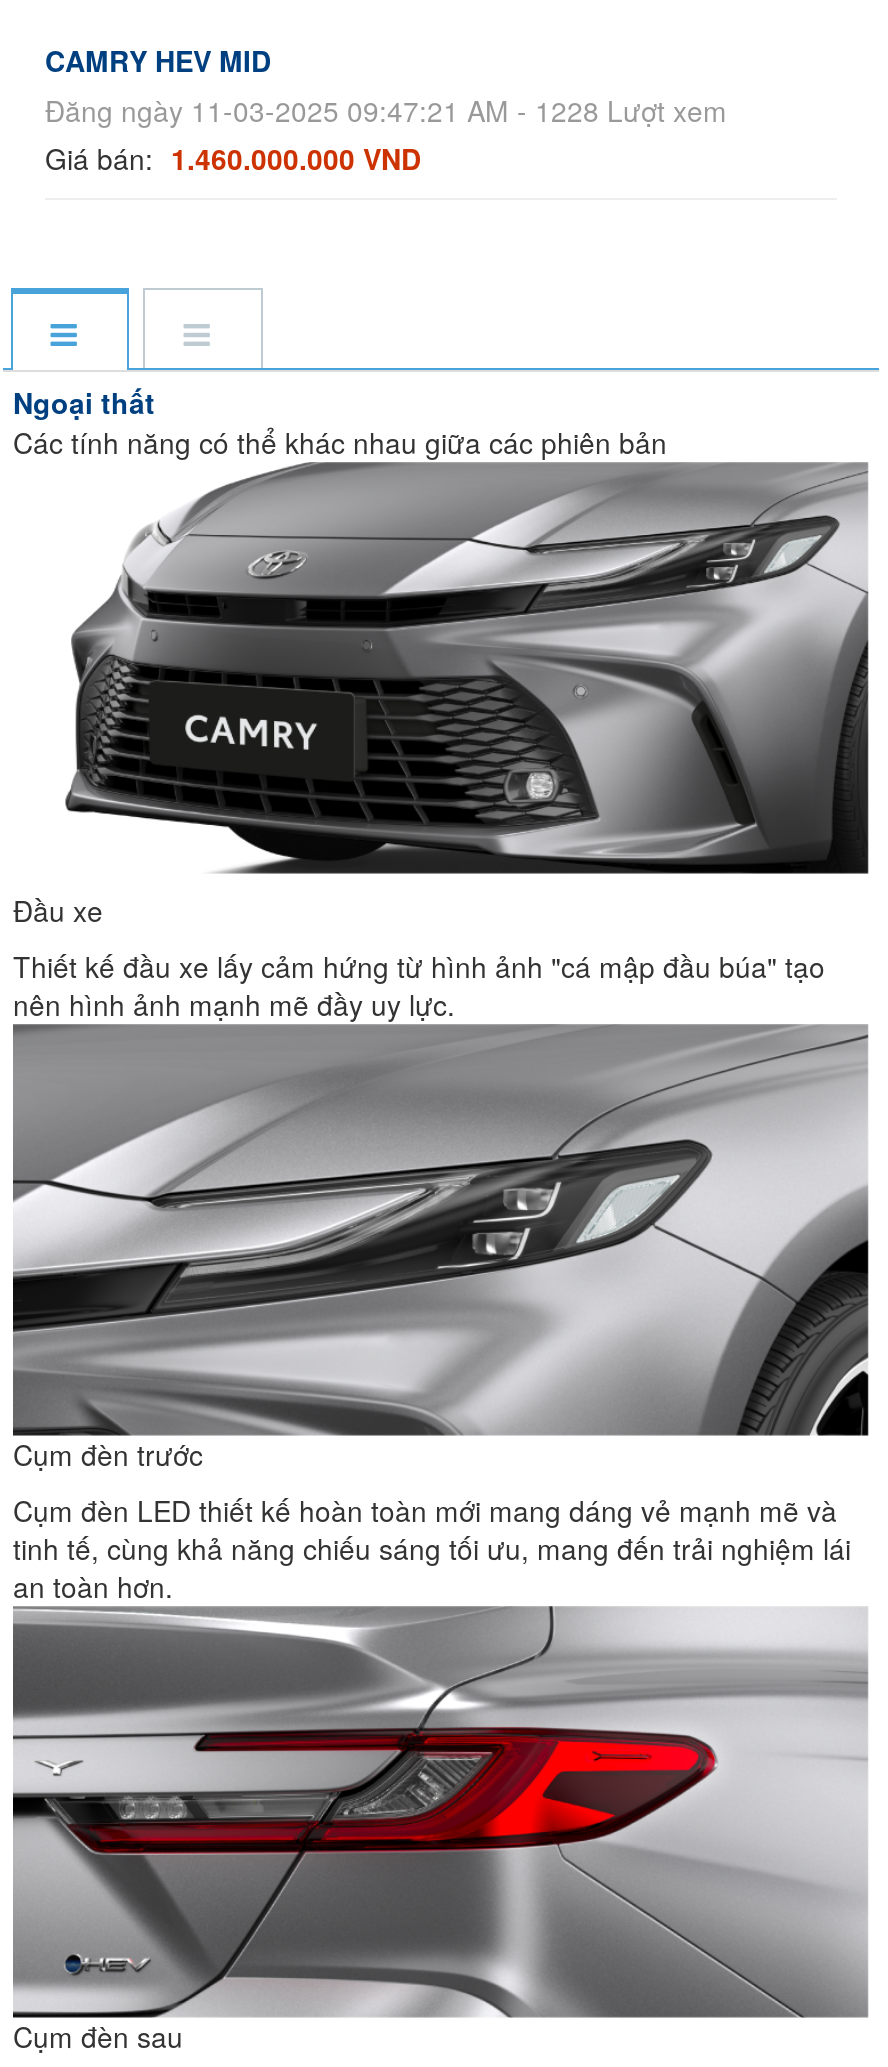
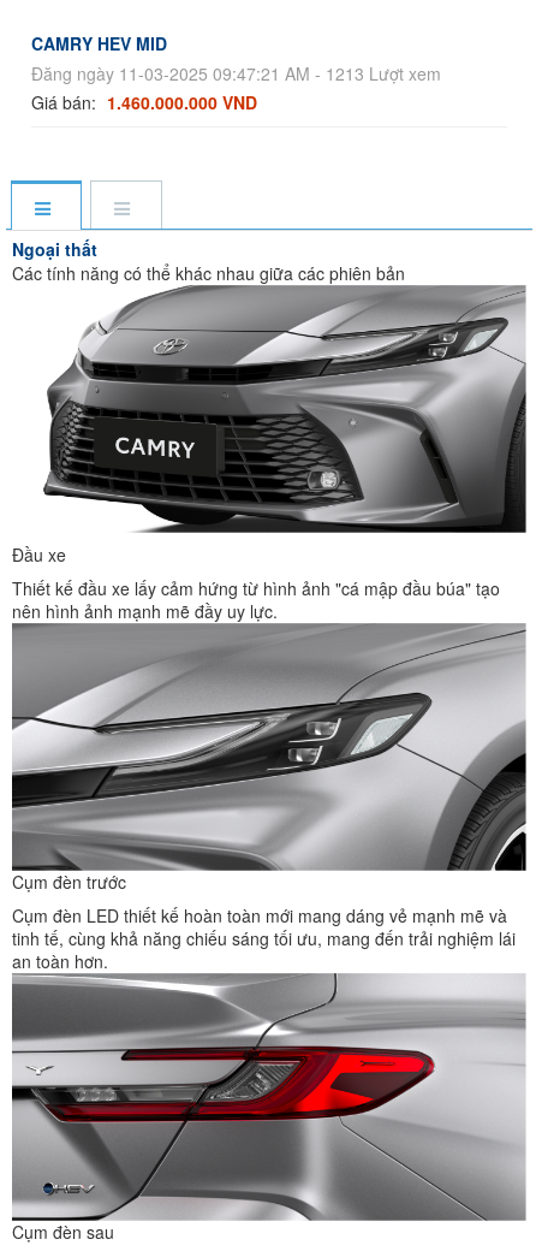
[45,91,727,131] Đăng ngày 11-03-2025 09:47:21 AM - 1228 Lượt xem -> [31,62,441,86] Đăng ngày 11-03-2025 09:47:21 AM - 1213 Lượt xem

